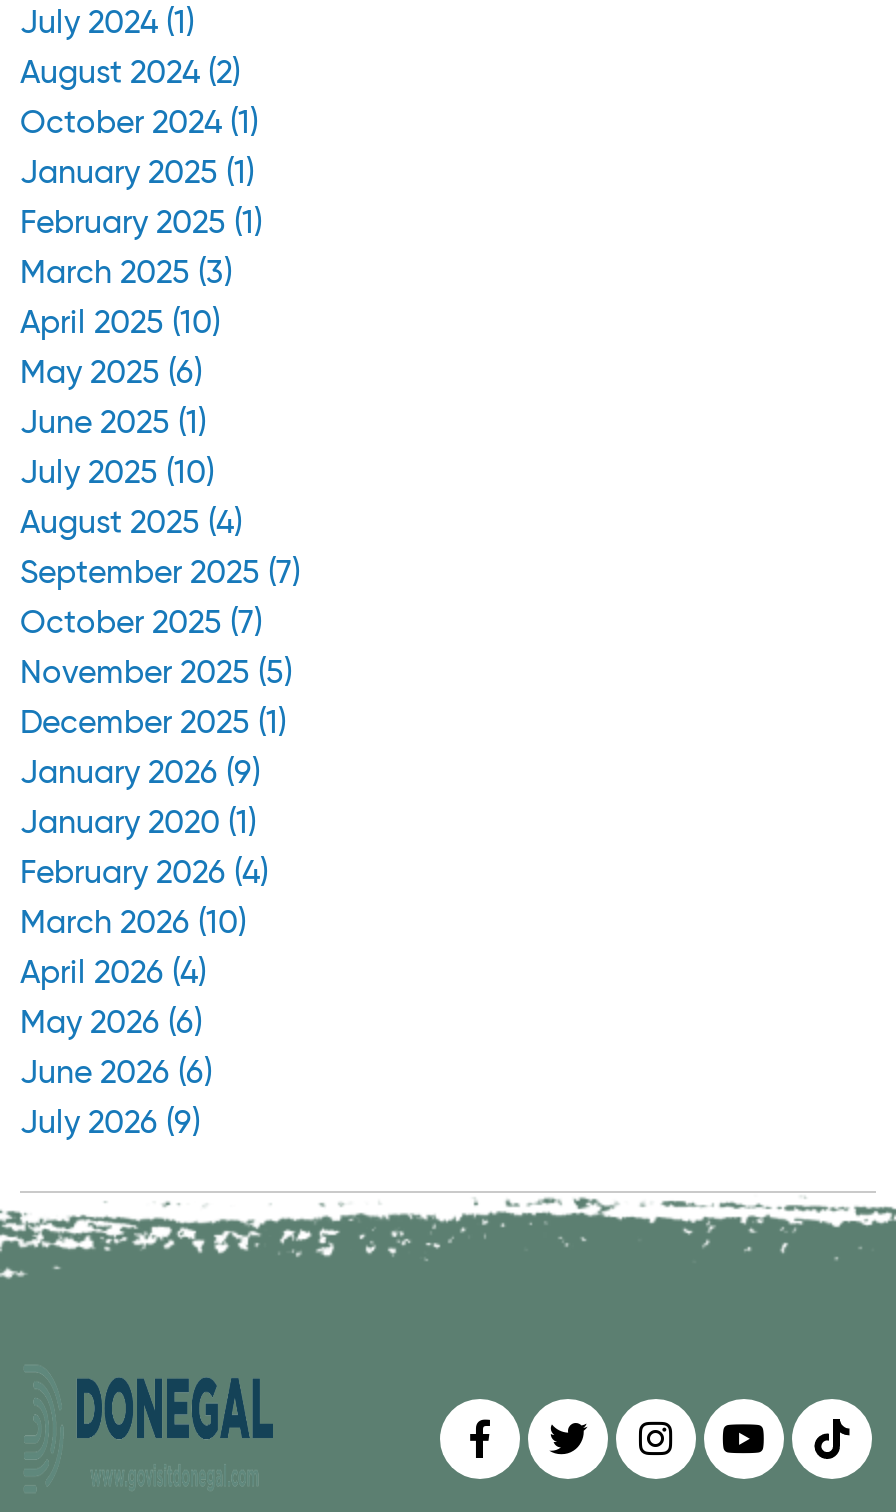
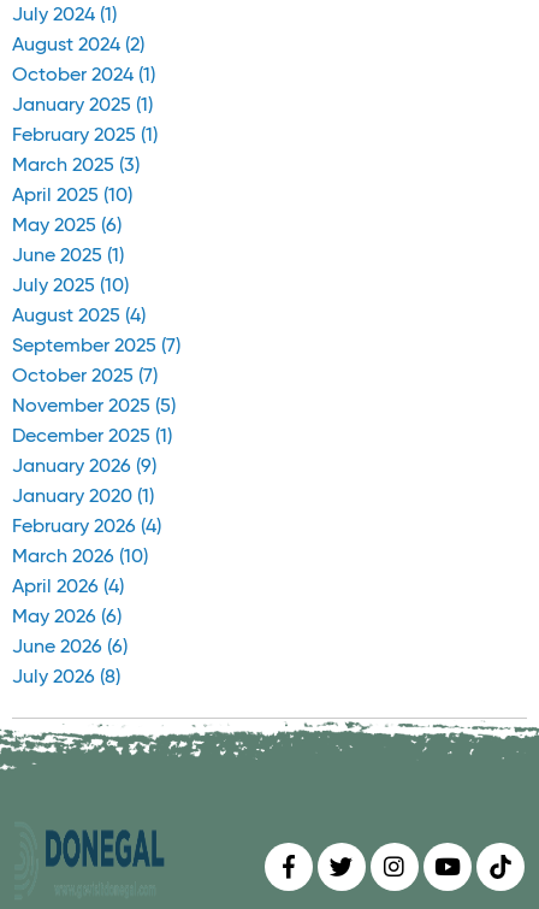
[20,1109,200,1141] July 2026 (9) -> [12,668,120,687] July 2026 (8)

